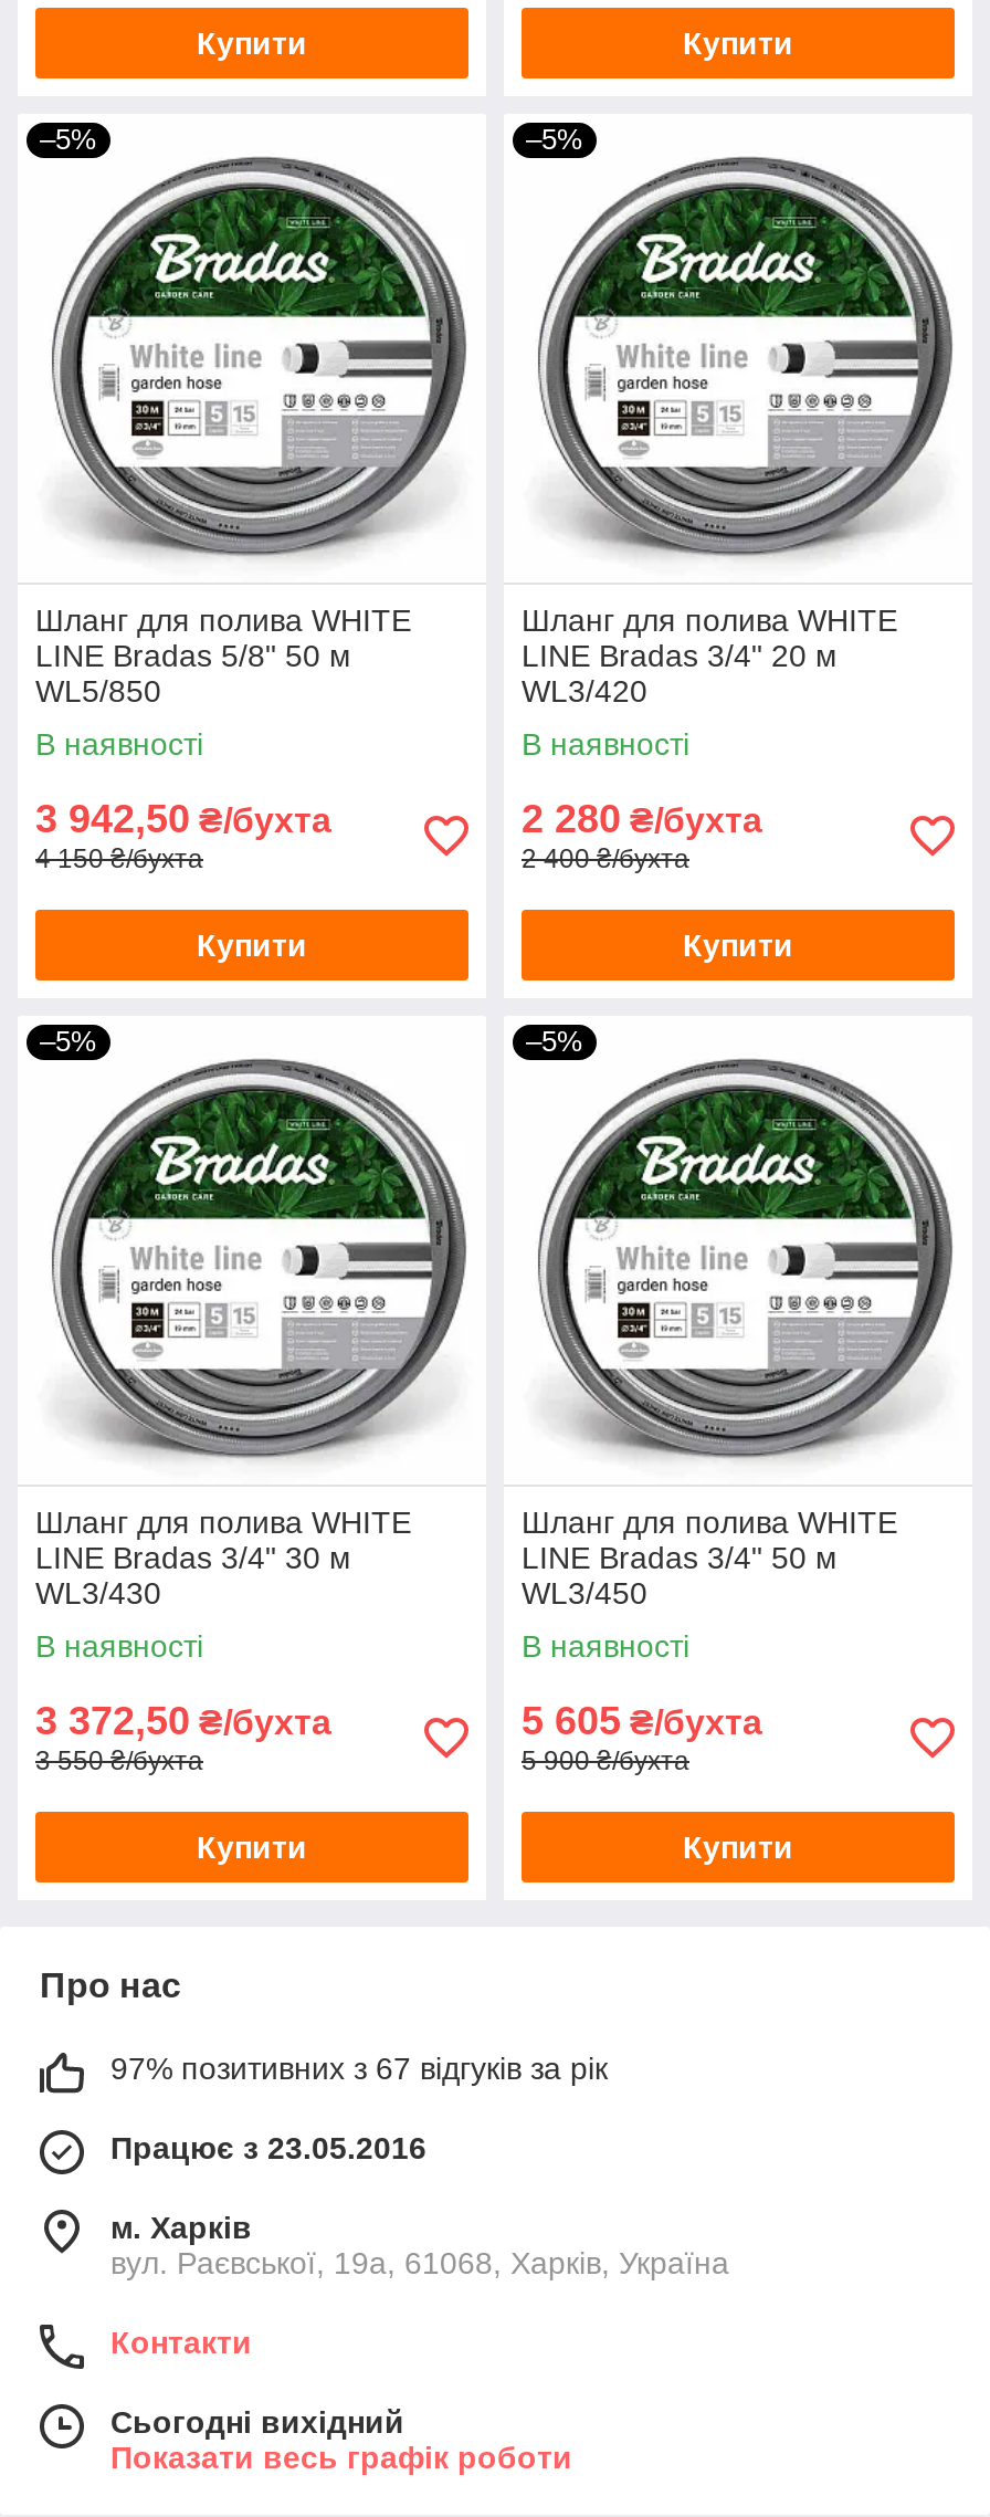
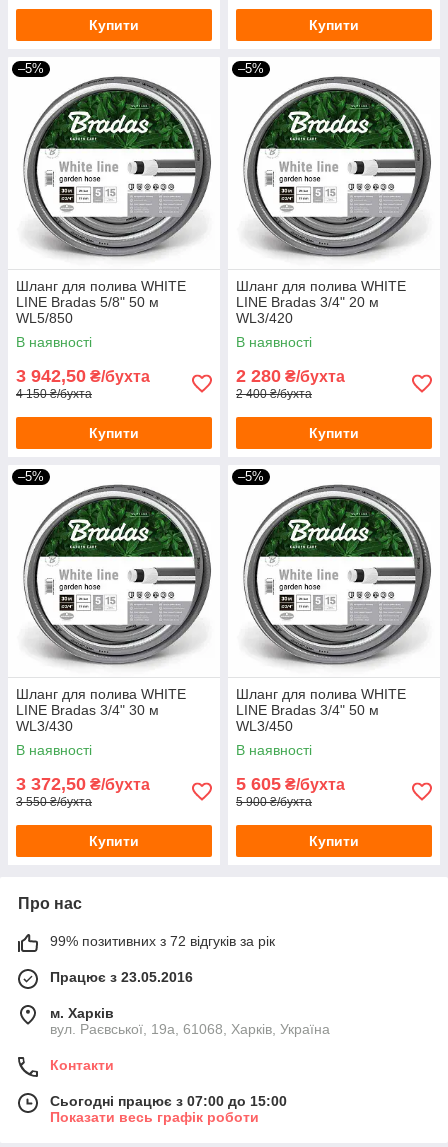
[110,2052,608,2087] 97% позитивних з 67 відгуків за рік -> [50,933,275,949] 99% позитивних з 72 відгуків за рік
[110,2405,404,2441] Сьогодні вихідний -> [50,1093,287,1109] Сьогодні працює з 07:00 до 15:00

